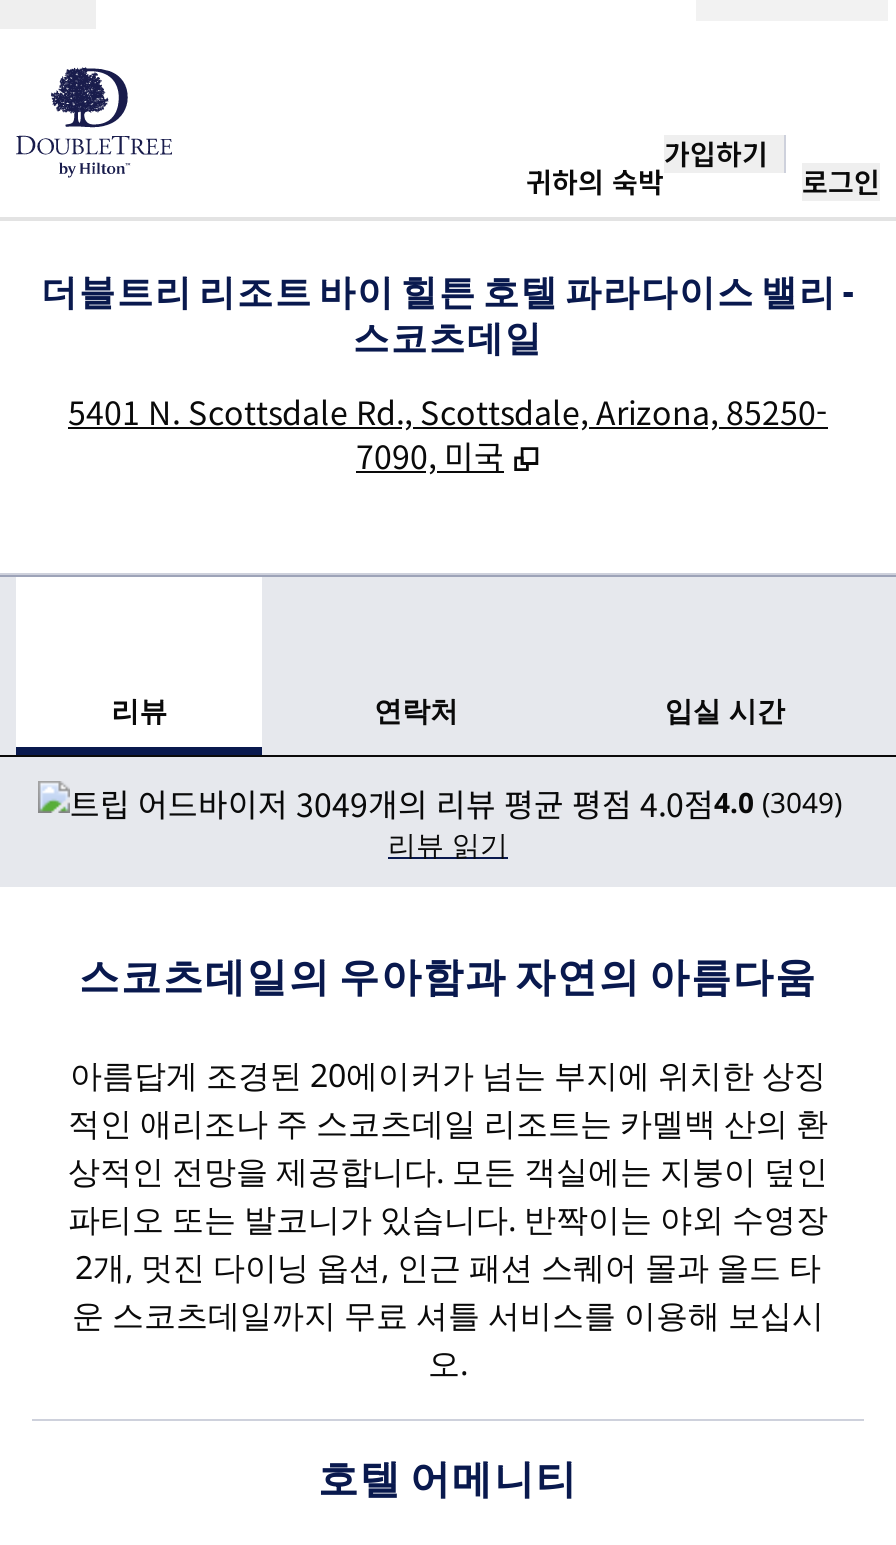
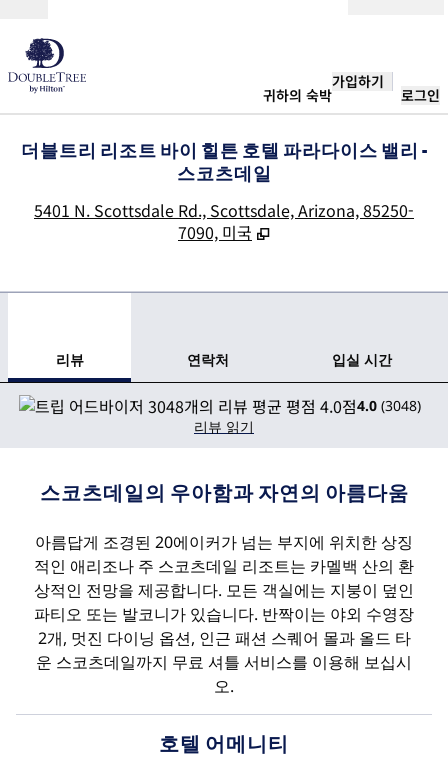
[714,783,842,821] 4.0 (3049) -> [357,396,421,415] 4.0 (3048)

